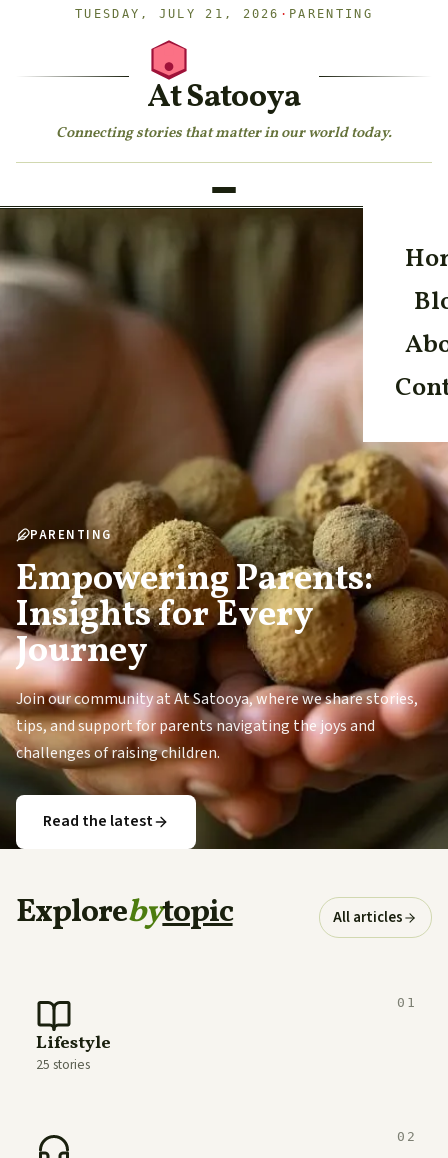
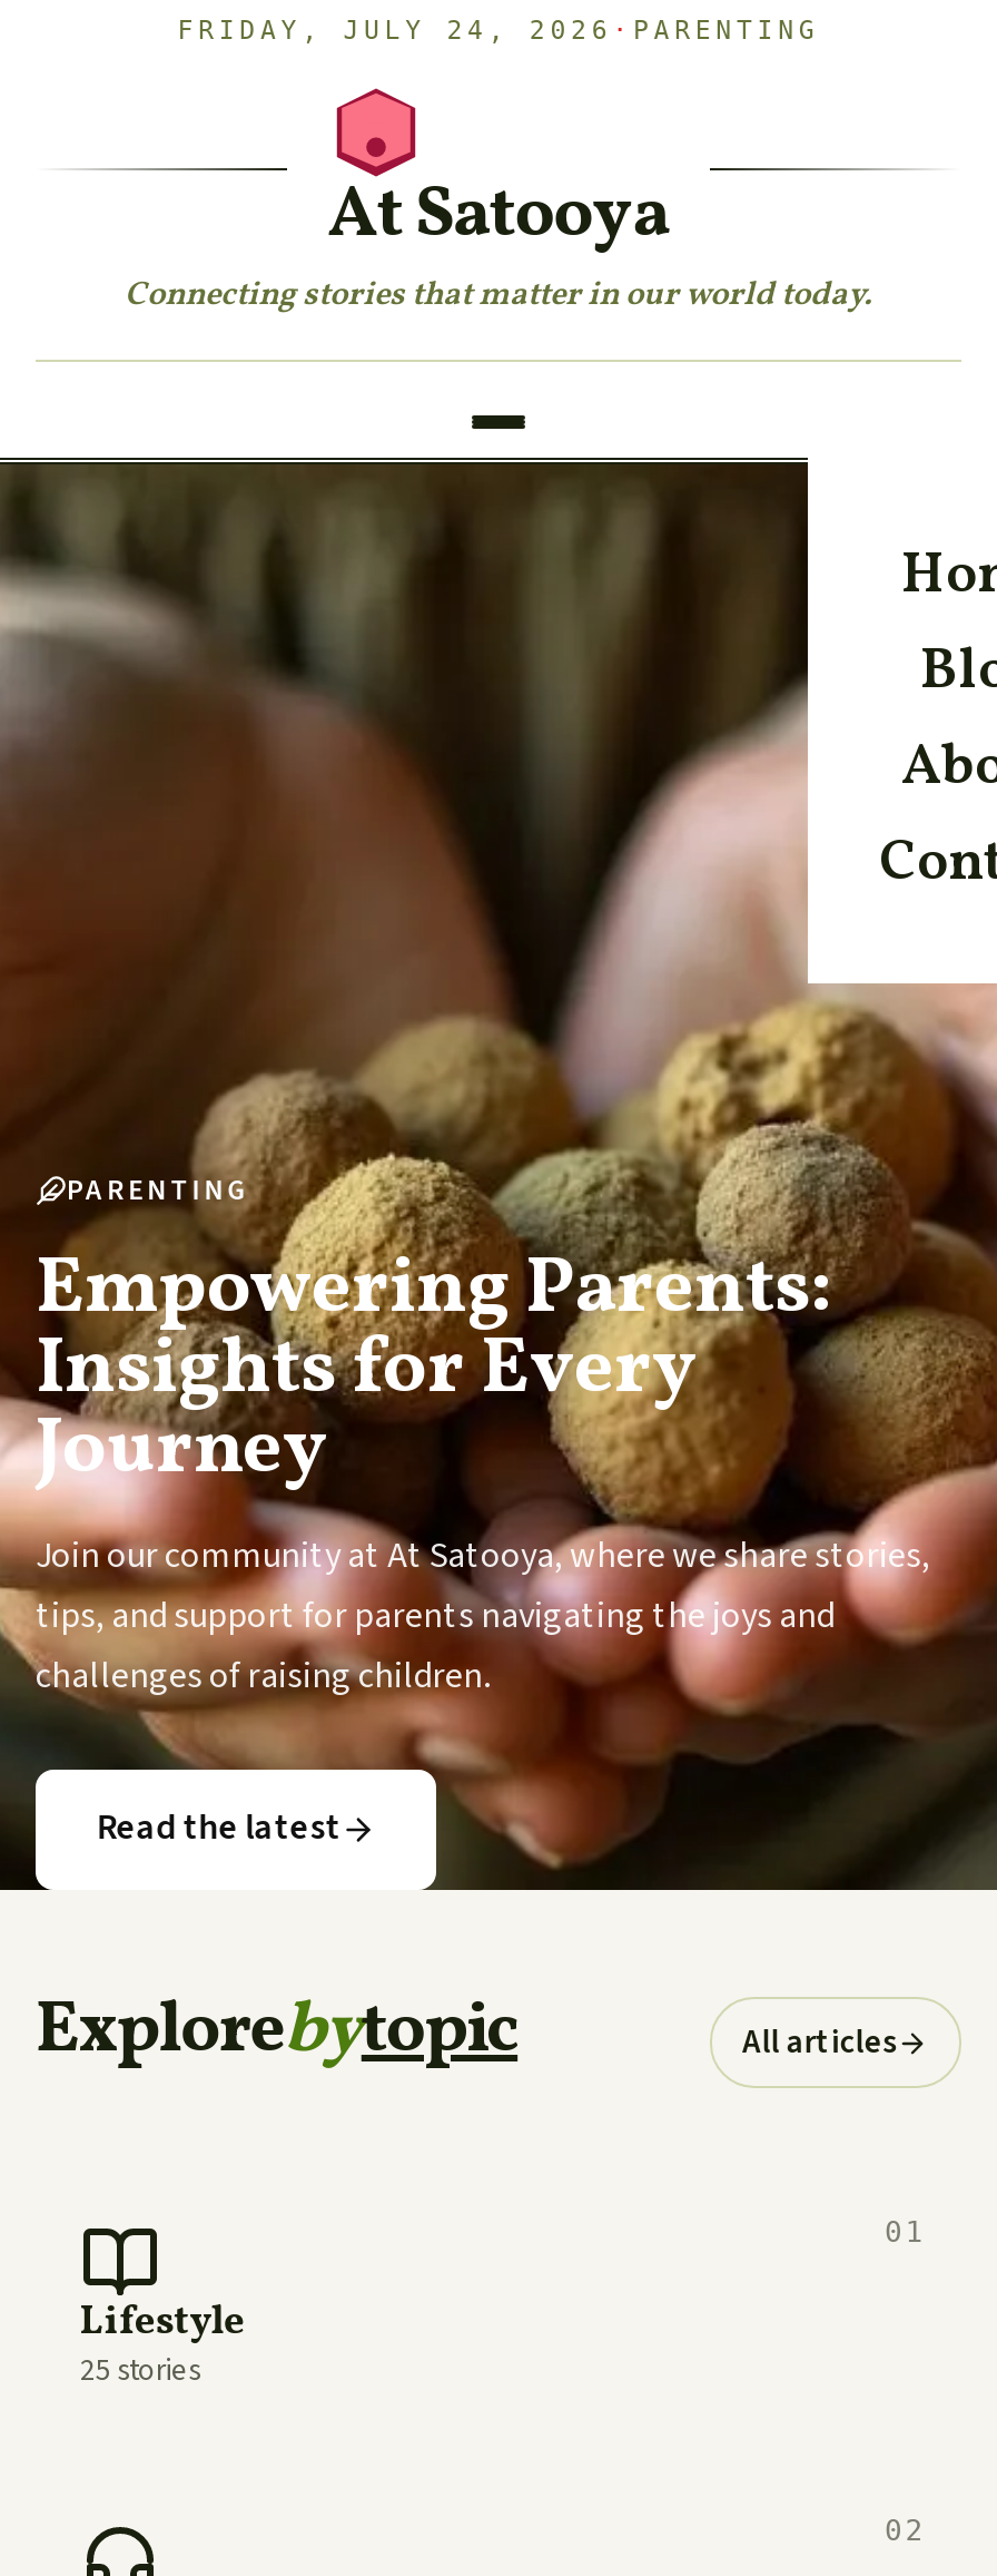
[75,7,373,21] TUESDAY, JULY 21, 2026 · PARENTING -> [178,14,819,46] FRIDAY, JULY 24, 2026 · PARENTING

